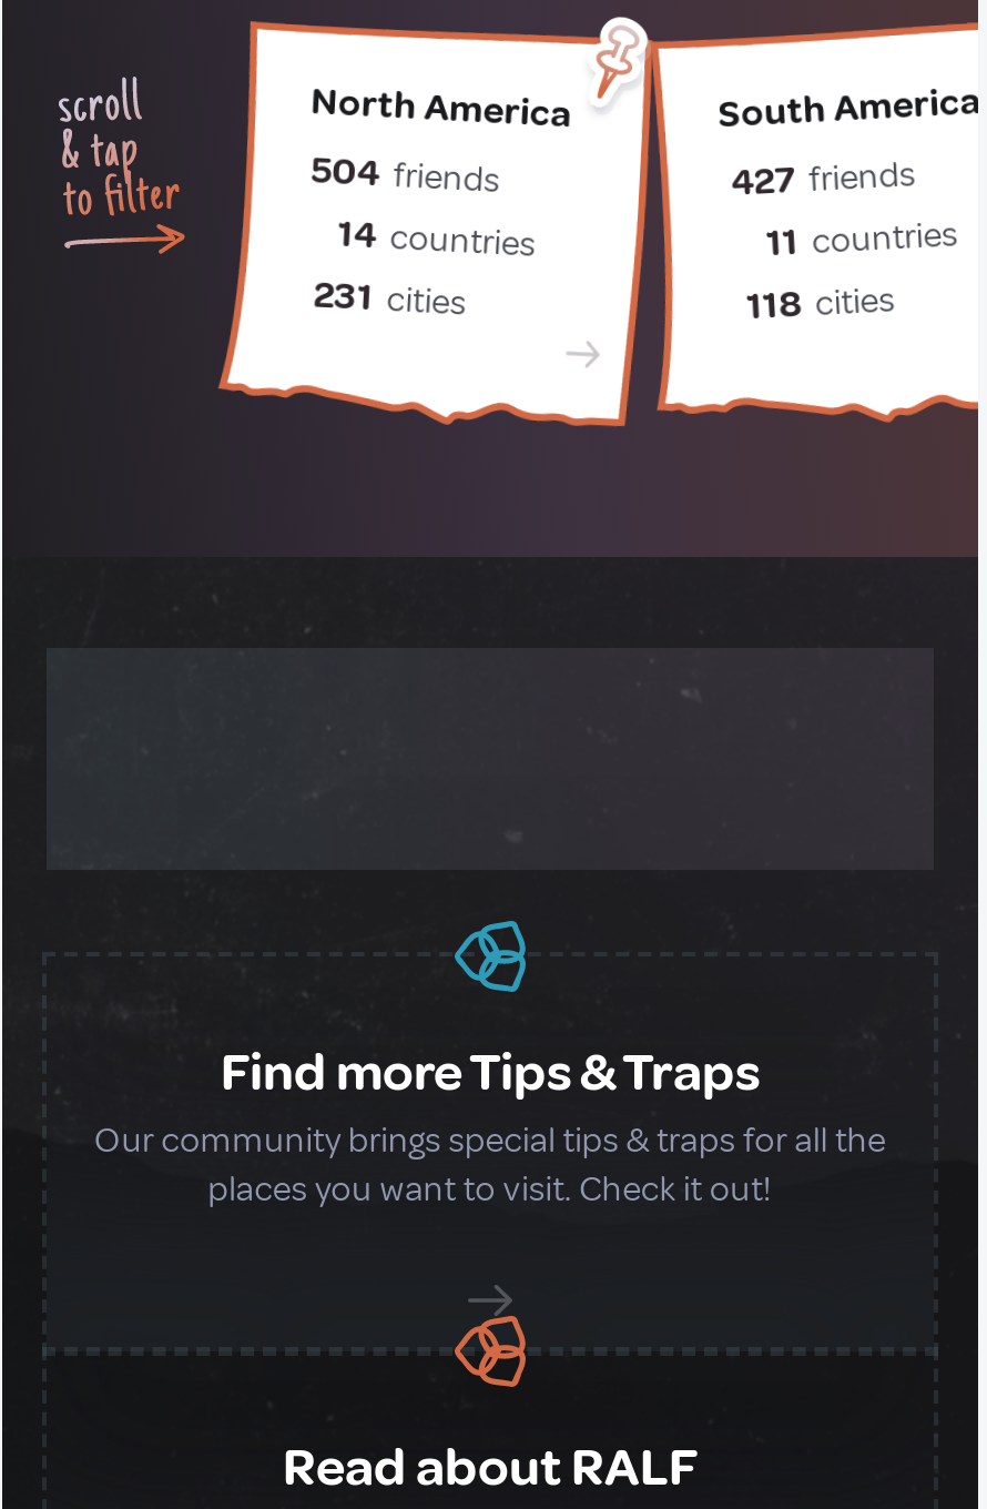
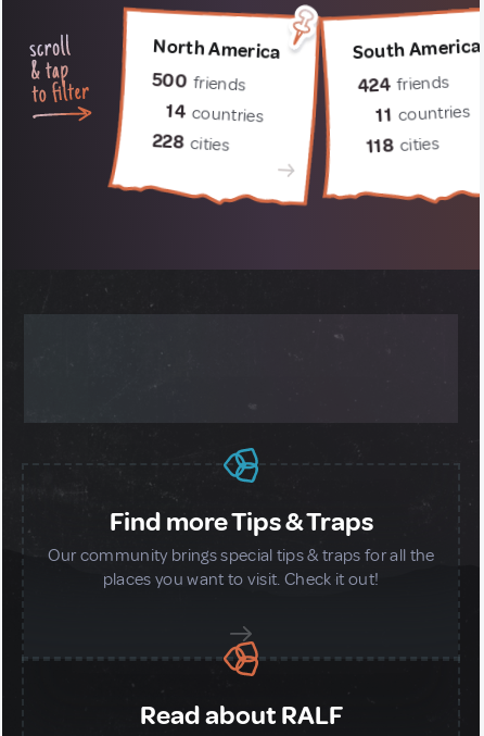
[310,147,501,203] 504 friends -> [152,68,246,96] 500 friends
[730,152,917,206] 427 friends -> [357,71,450,98] 424 friends
[313,271,468,326] 231 cities -> [152,129,230,156] 228 cities

